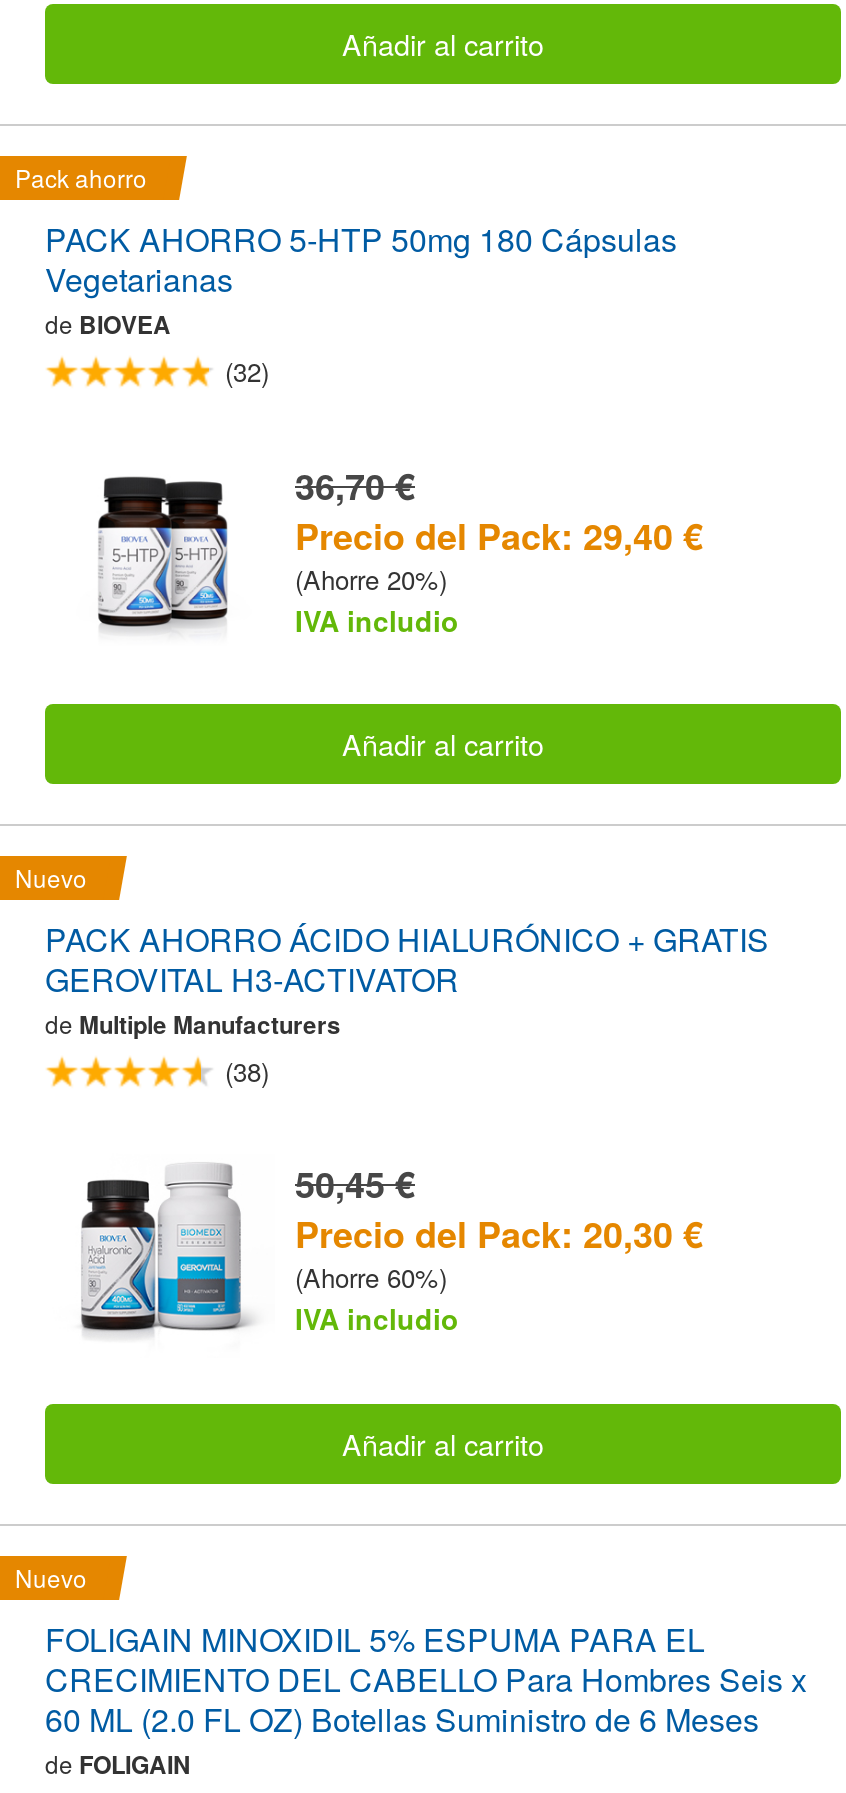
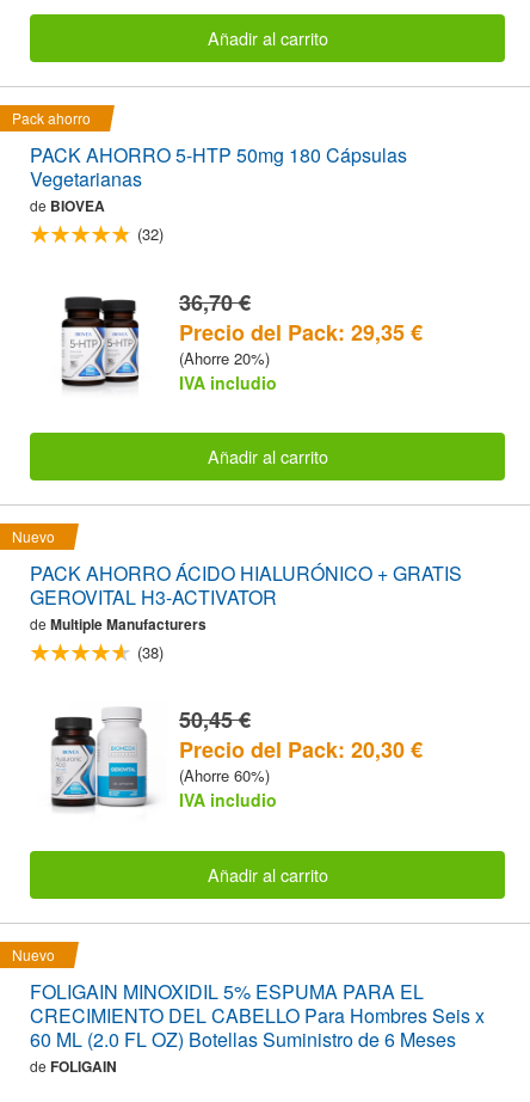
[295,509,703,561] Precio del Pack: 29,40 € -> [179,316,423,347] Precio del Pack: 29,35 €

